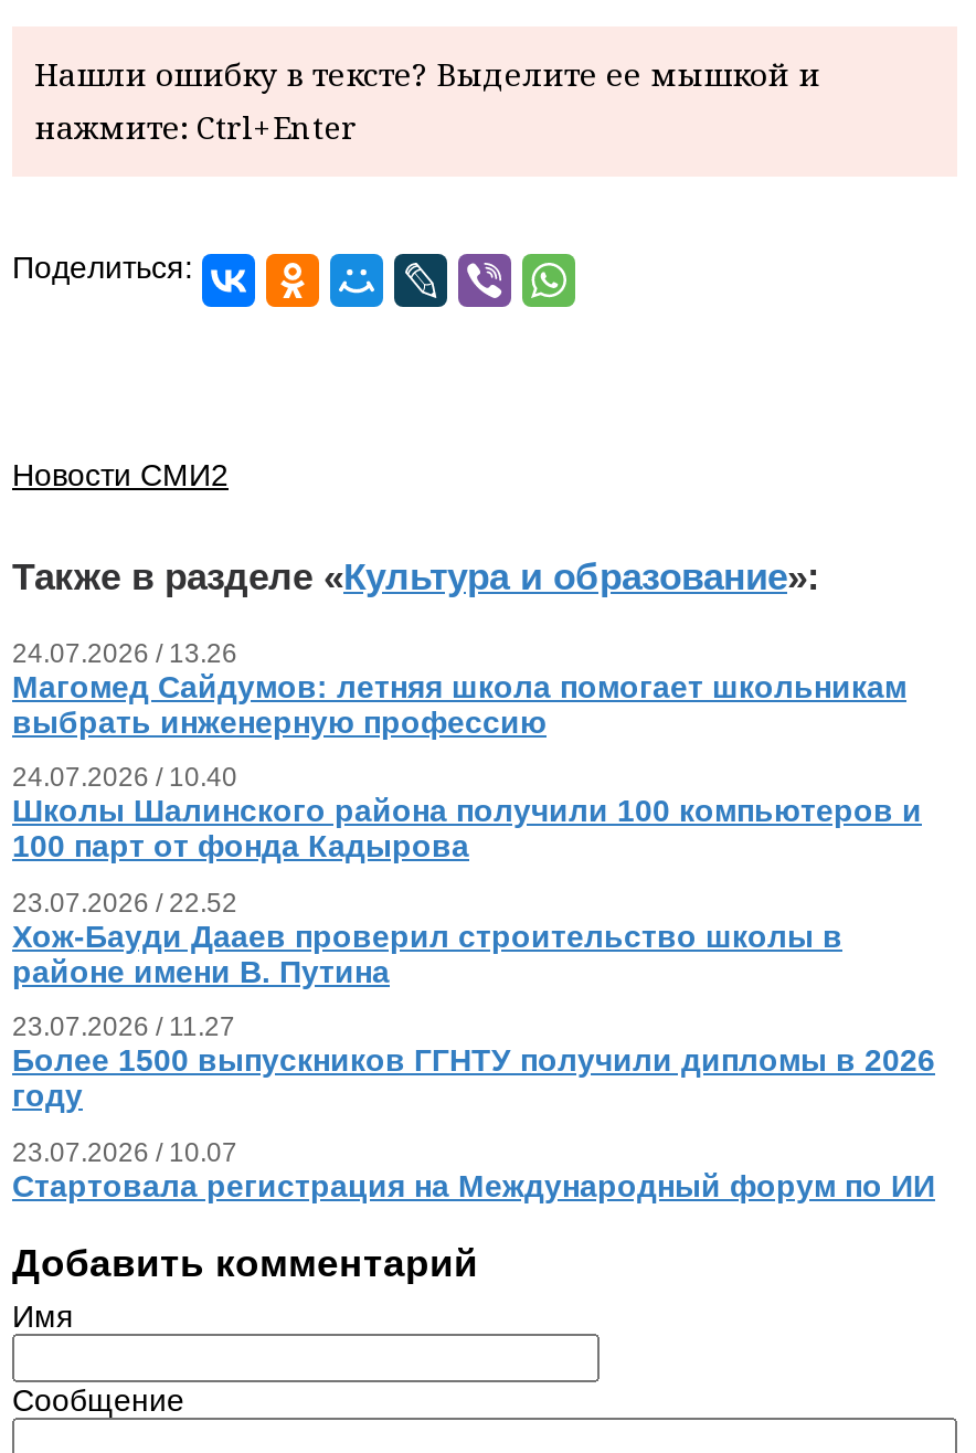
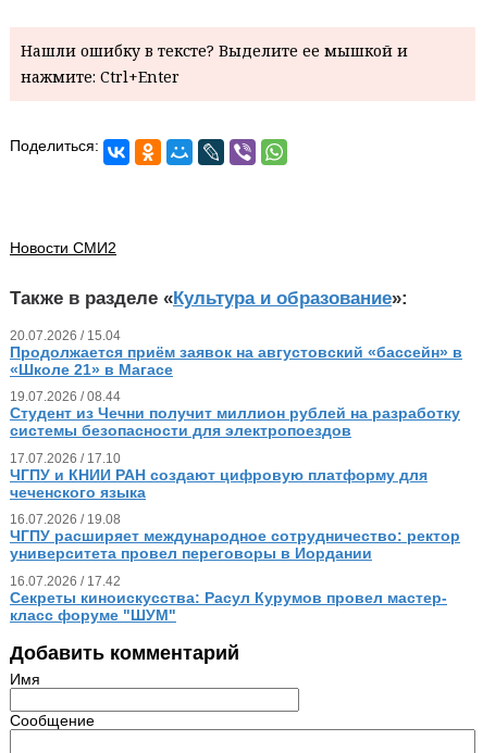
[12,638,906,739] 24.07.2026 / 13.26 | Магомед Сайдумов: летняя школа помогает школьникам | выбрать инженерную профессию -> [10,328,462,378] 20.07.2026 / 15.04 | Продолжается приём заявок на августовский «бассейн» в | «Школе 21» в Магасе
[12,762,922,864] 24.07.2026 / 10.40 | Школы Шалинского района получили 100 компьютеров и | 100 парт от фонда Кадырова -> [10,389,460,439] 19.07.2026 / 08.44 | Студент из Чечни получит миллион рублей на разработку | системы безопасности для электропоездов
[12,887,842,989] 23.07.2026 / 22.52 | Хож-Бауди Дааев проверил строительство школы в | районе имени В. Путина -> [10,451,428,501] 17.07.2026 / 17.10 | ЧГПУ и КНИИ РАН создают цифровую платформу для | чеченского языка
[12,1012,935,1113] 23.07.2026 / 11.27 | Более 1500 выпускников ГГНТУ получили дипломы в 2026 | году -> [10,512,460,562] 16.07.2026 / 19.08 | ЧГПУ расширяет международное сотрудничество: ректор | университета провел переговоры в Иордании
[12,1137,935,1203] 23.07.2026 / 10.07 | Стартовала регистрация на Международный форум по ИИ -> [10,573,447,623] 16.07.2026 / 17.42 | Секреты киноискусства: Расул Курумов провел мастер- | класс форуме "ШУМ"

